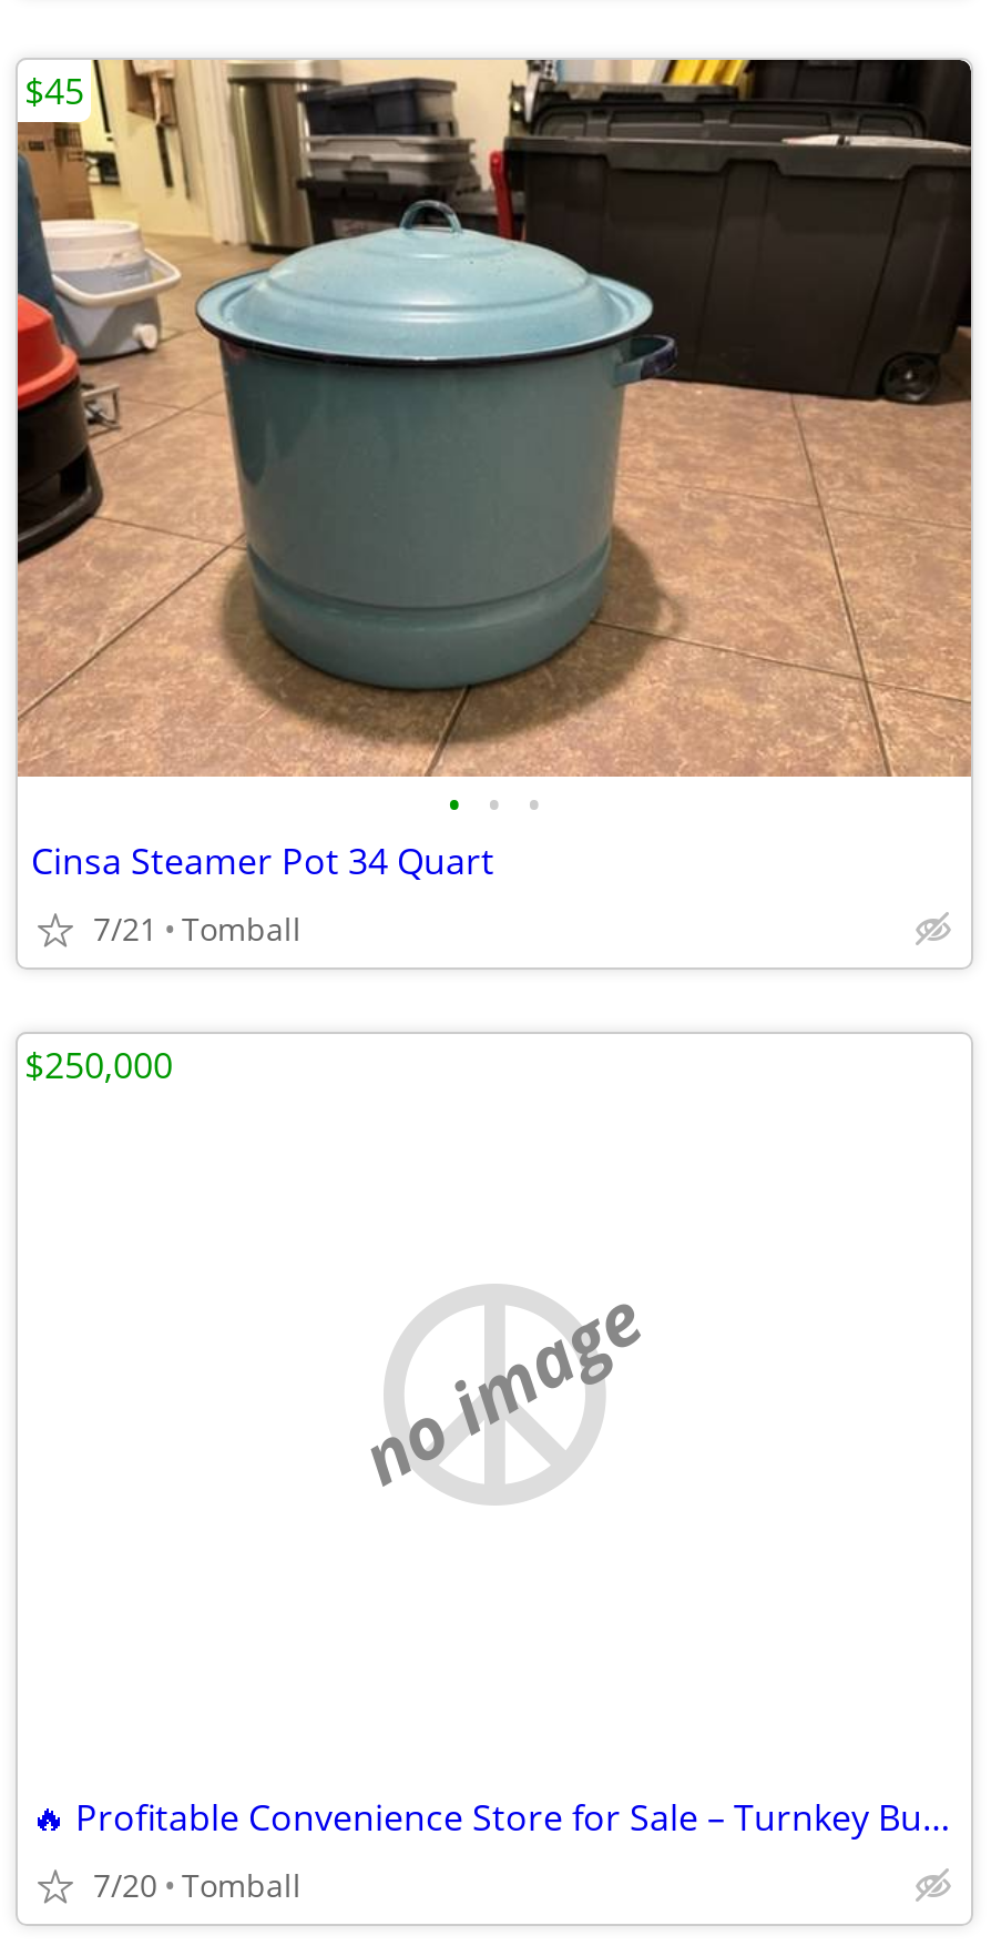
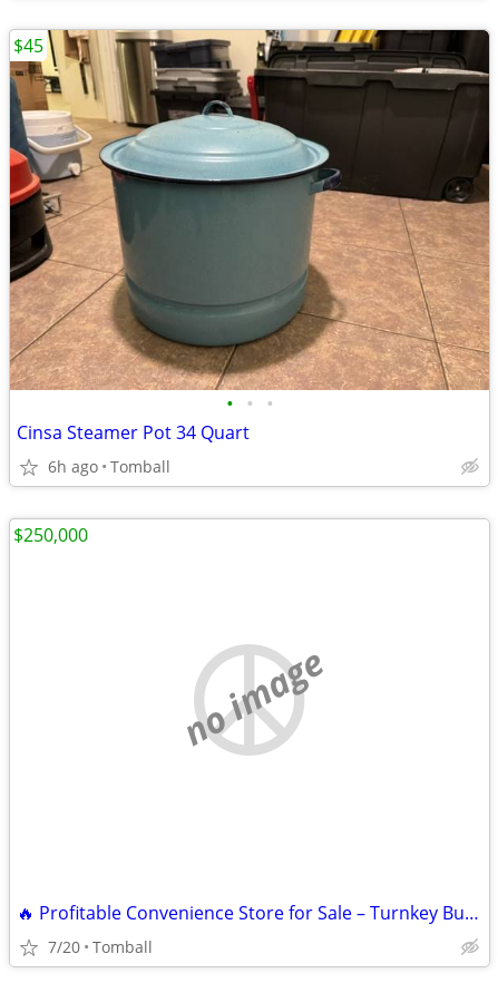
[93,908,302,950] 7/21 Tomball -> [48,456,170,477] 6h ago Tomball

